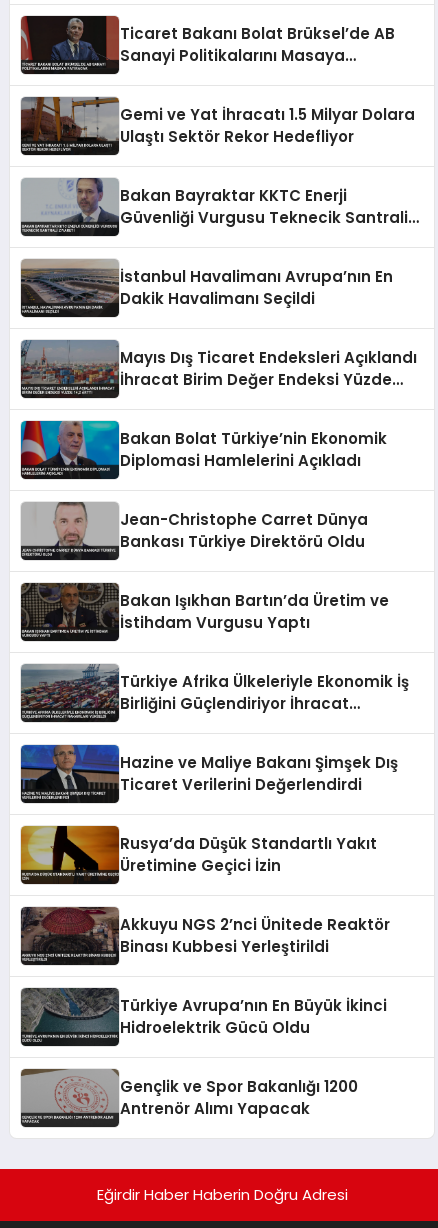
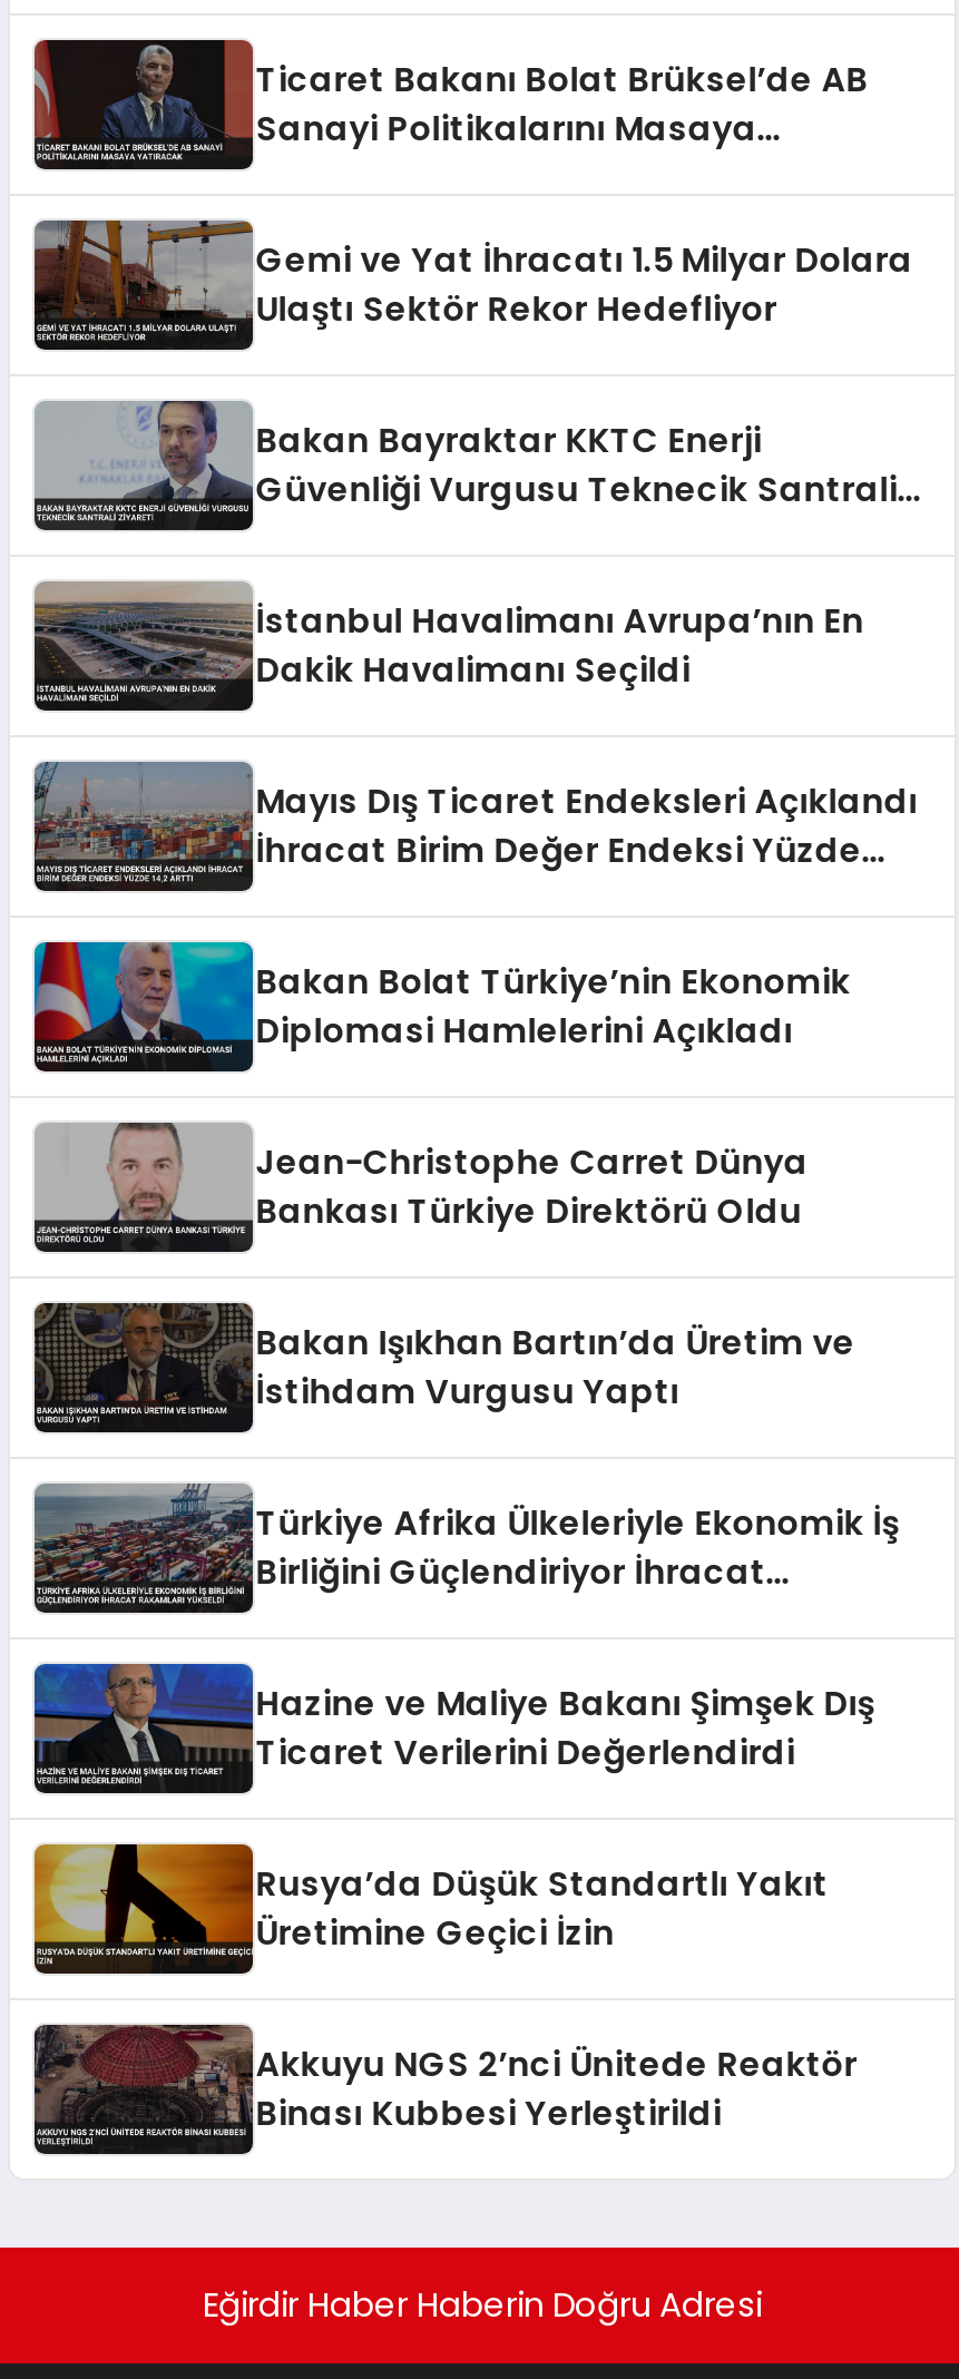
[20,987,387,1119] [image] | Türkiye Avrupa’nın En Büyük İkinci | Hidroelektrik Gücü Oldu | Gençlik ve Spor Bakanlığı 1200 | Antrenör Alımı Yapacak -> none
[21,1069,106,1118] [image] -> none

